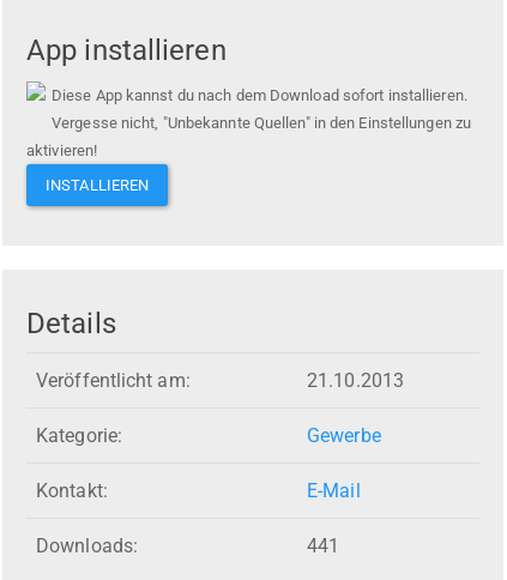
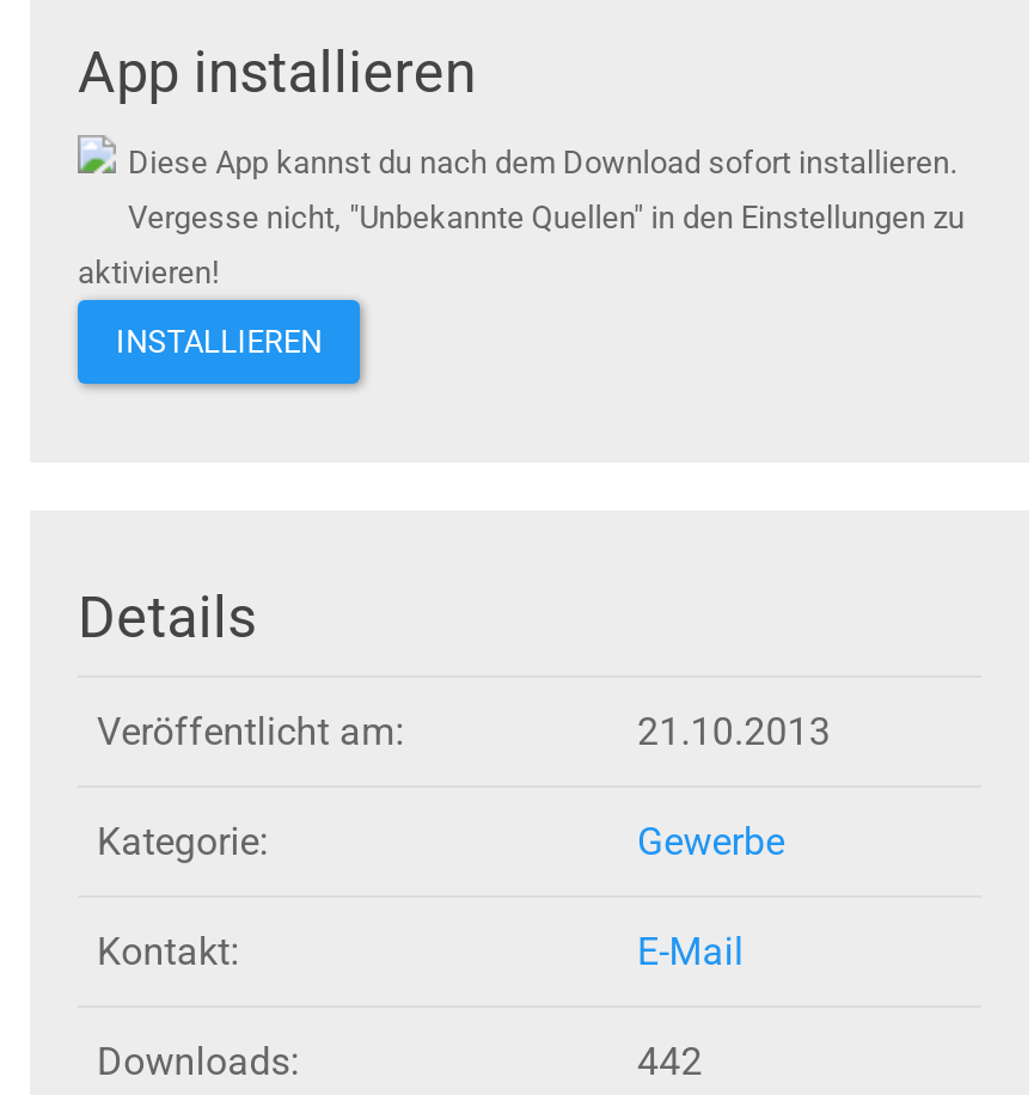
[307,535,340,557] 441 -> [637,1039,702,1084] 442

